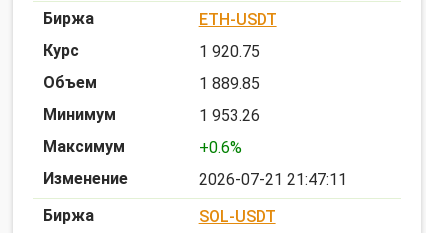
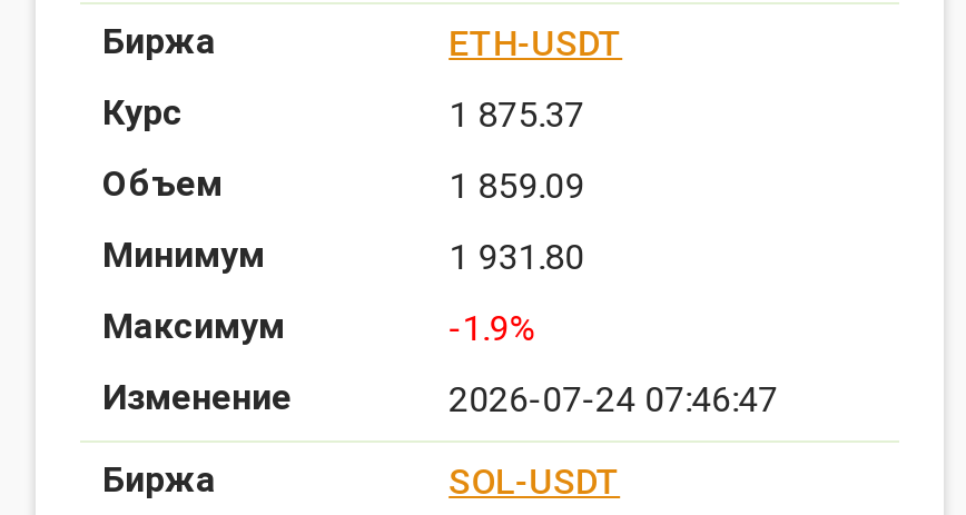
[199,42,260,61] 1 920.75 -> [449,93,584,136] 1 875.37
[199,74,260,93] 1 889.85 -> [449,165,584,207] 1 859.09
[199,106,260,125] 1 953.26 -> [449,236,584,278] 1 931.80
[199,138,242,157] +0.6% -> [449,307,536,349] -1.9%
[199,170,347,189] 2026-07-21 21:47:11 -> [449,378,778,420] 2026-07-24 07:46:47

